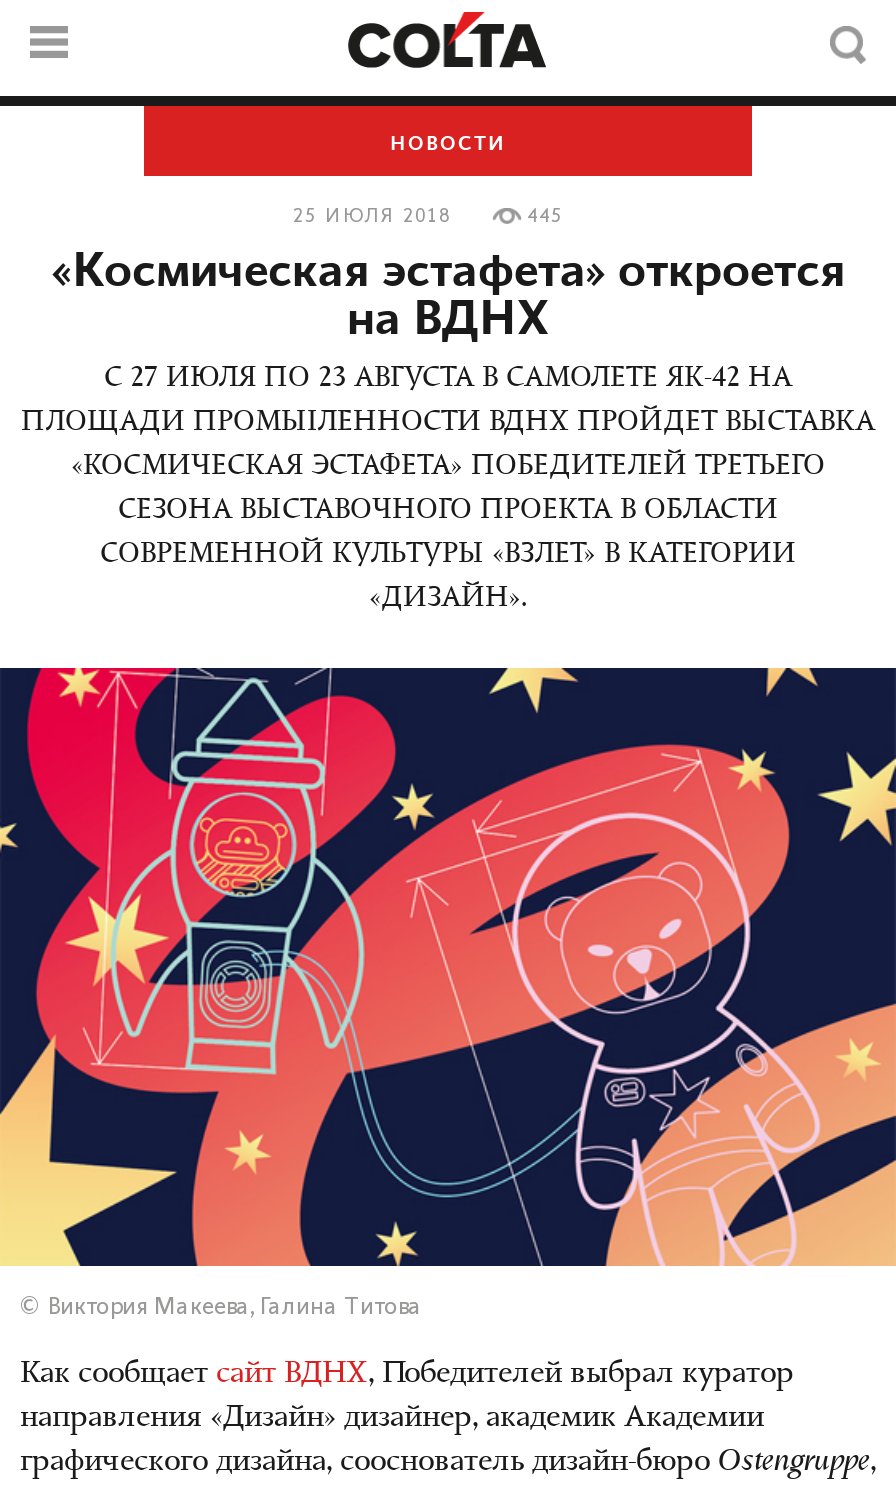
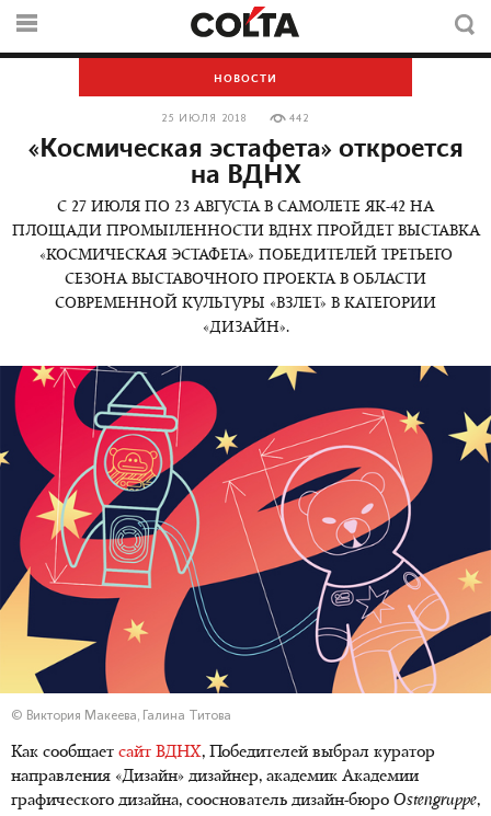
[527,206,563,228] 445 -> [289,113,309,125] 442

